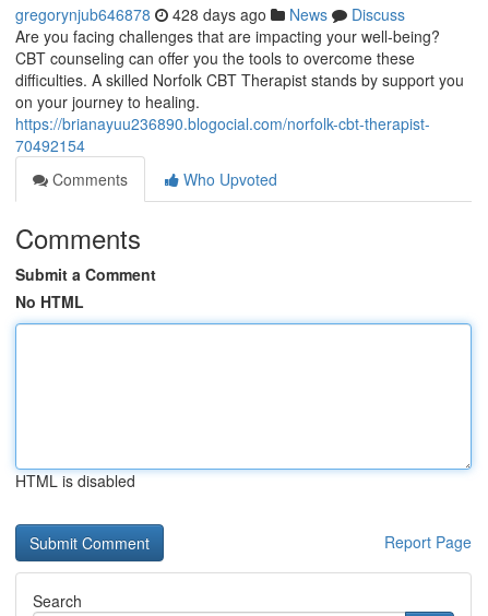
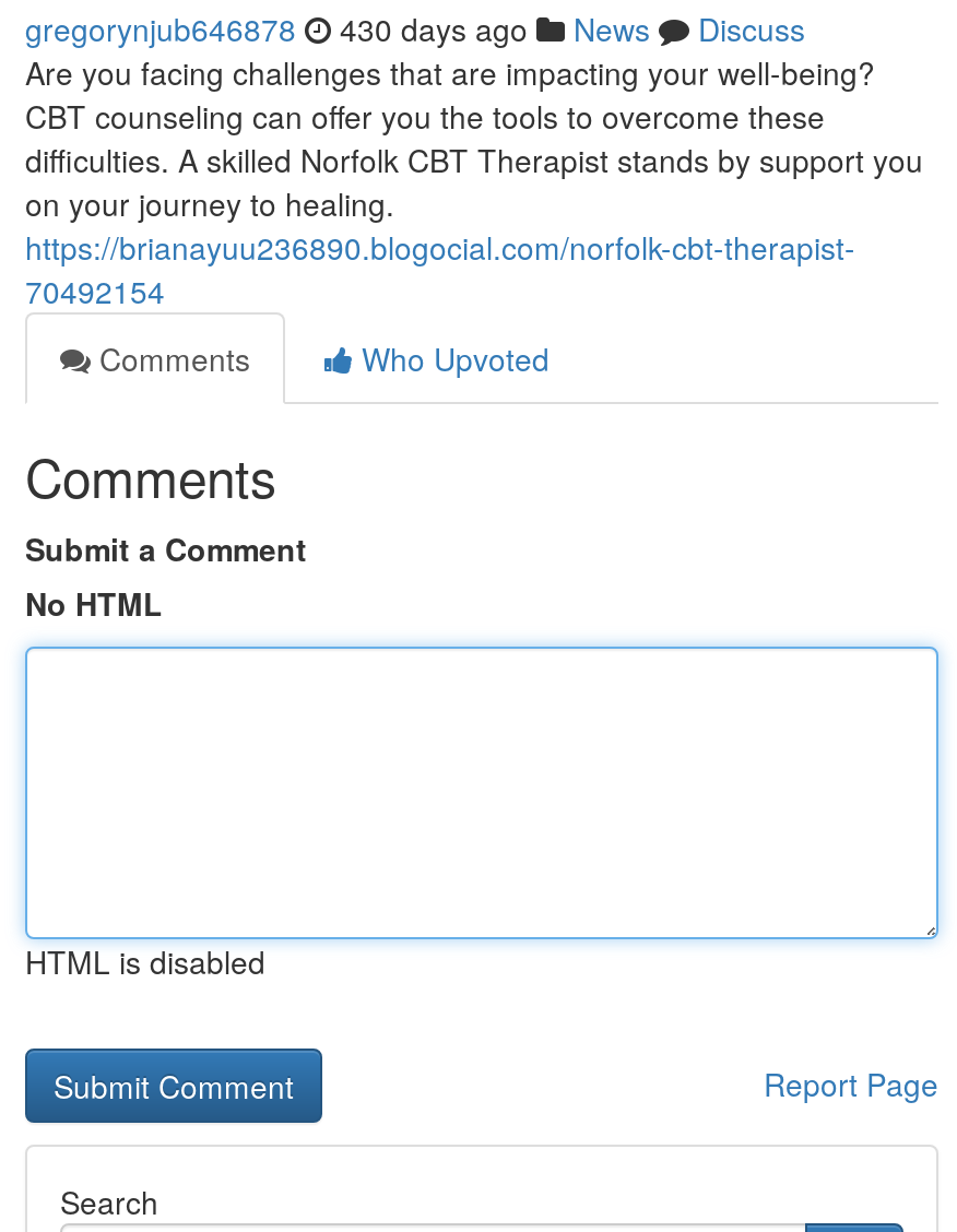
[15,3,405,25] gregorynjub646878 428 days ago News Discuss -> [25,7,805,50] gregorynjub646878 430 days ago News Discuss

